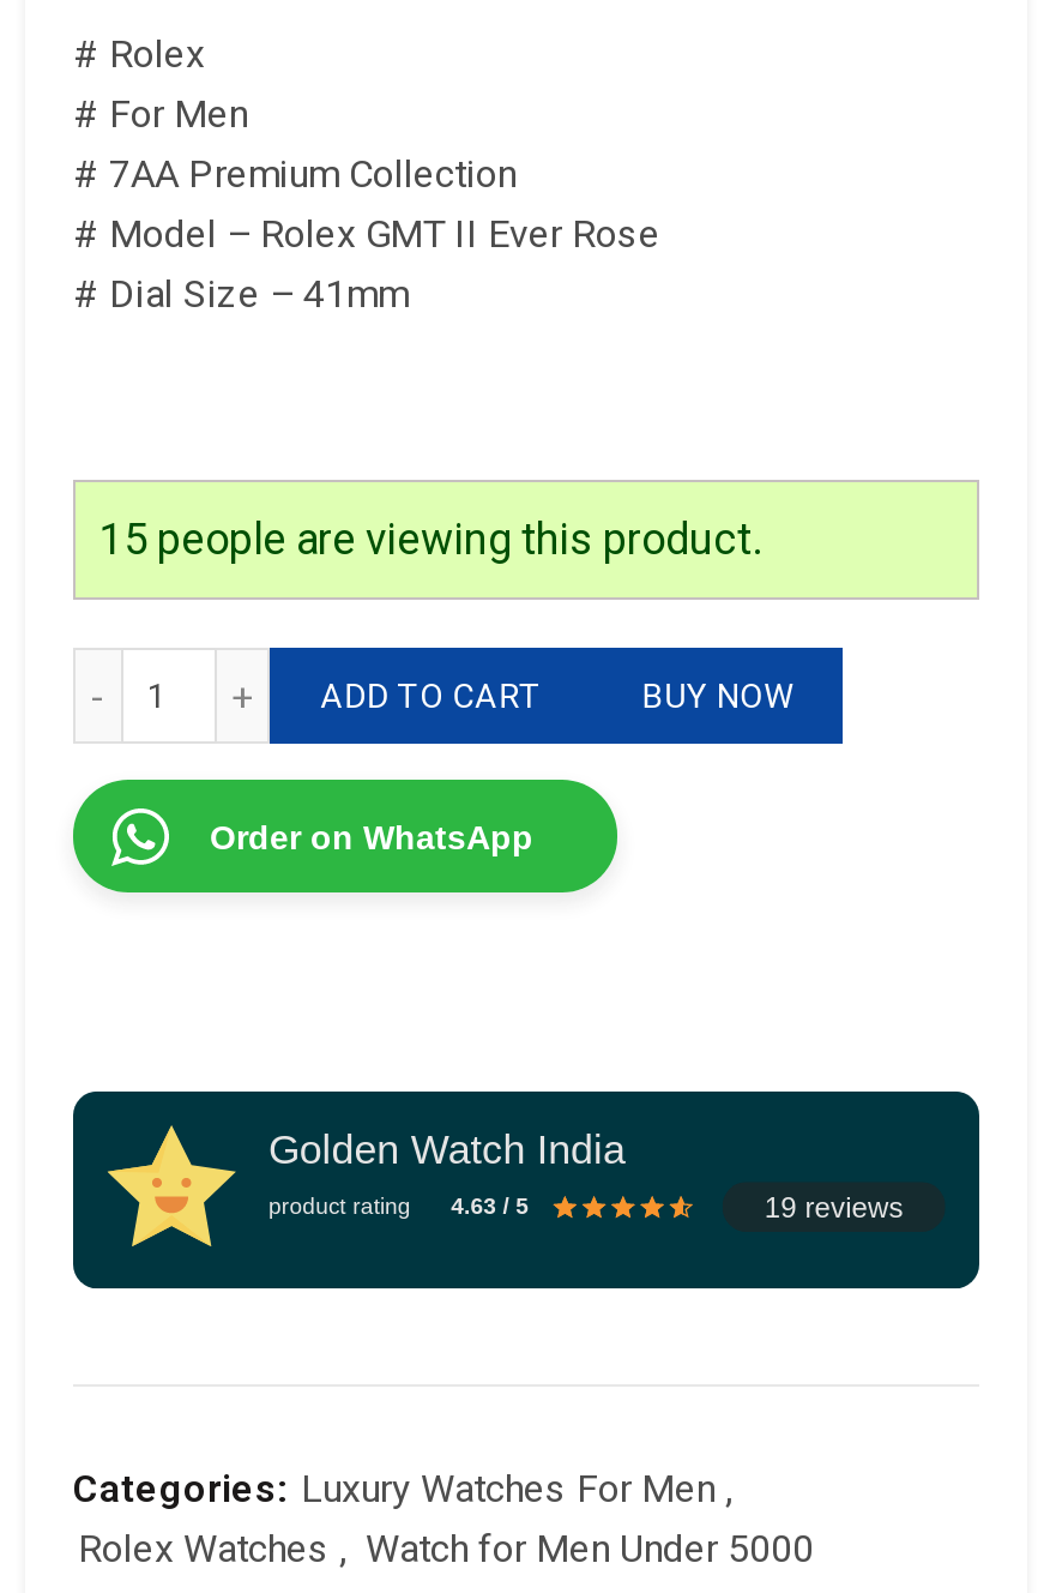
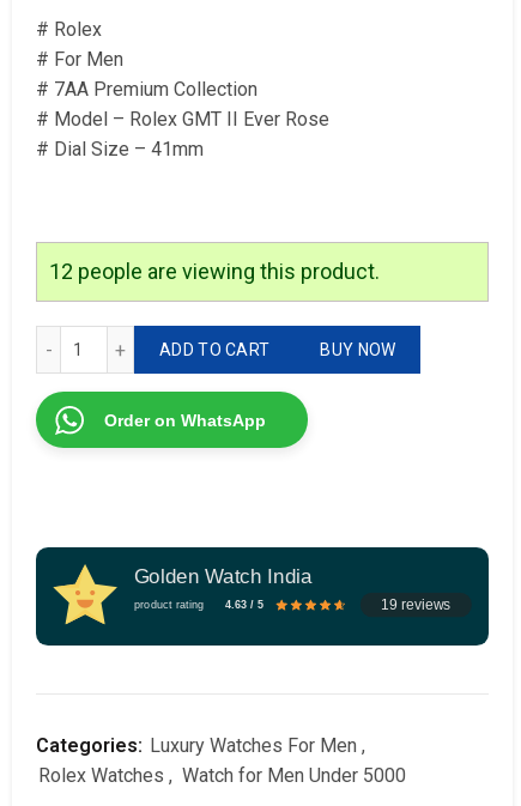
[99,513,761,564] 15 people are viewing this product. -> [49,259,380,284] 12 people are viewing this product.

